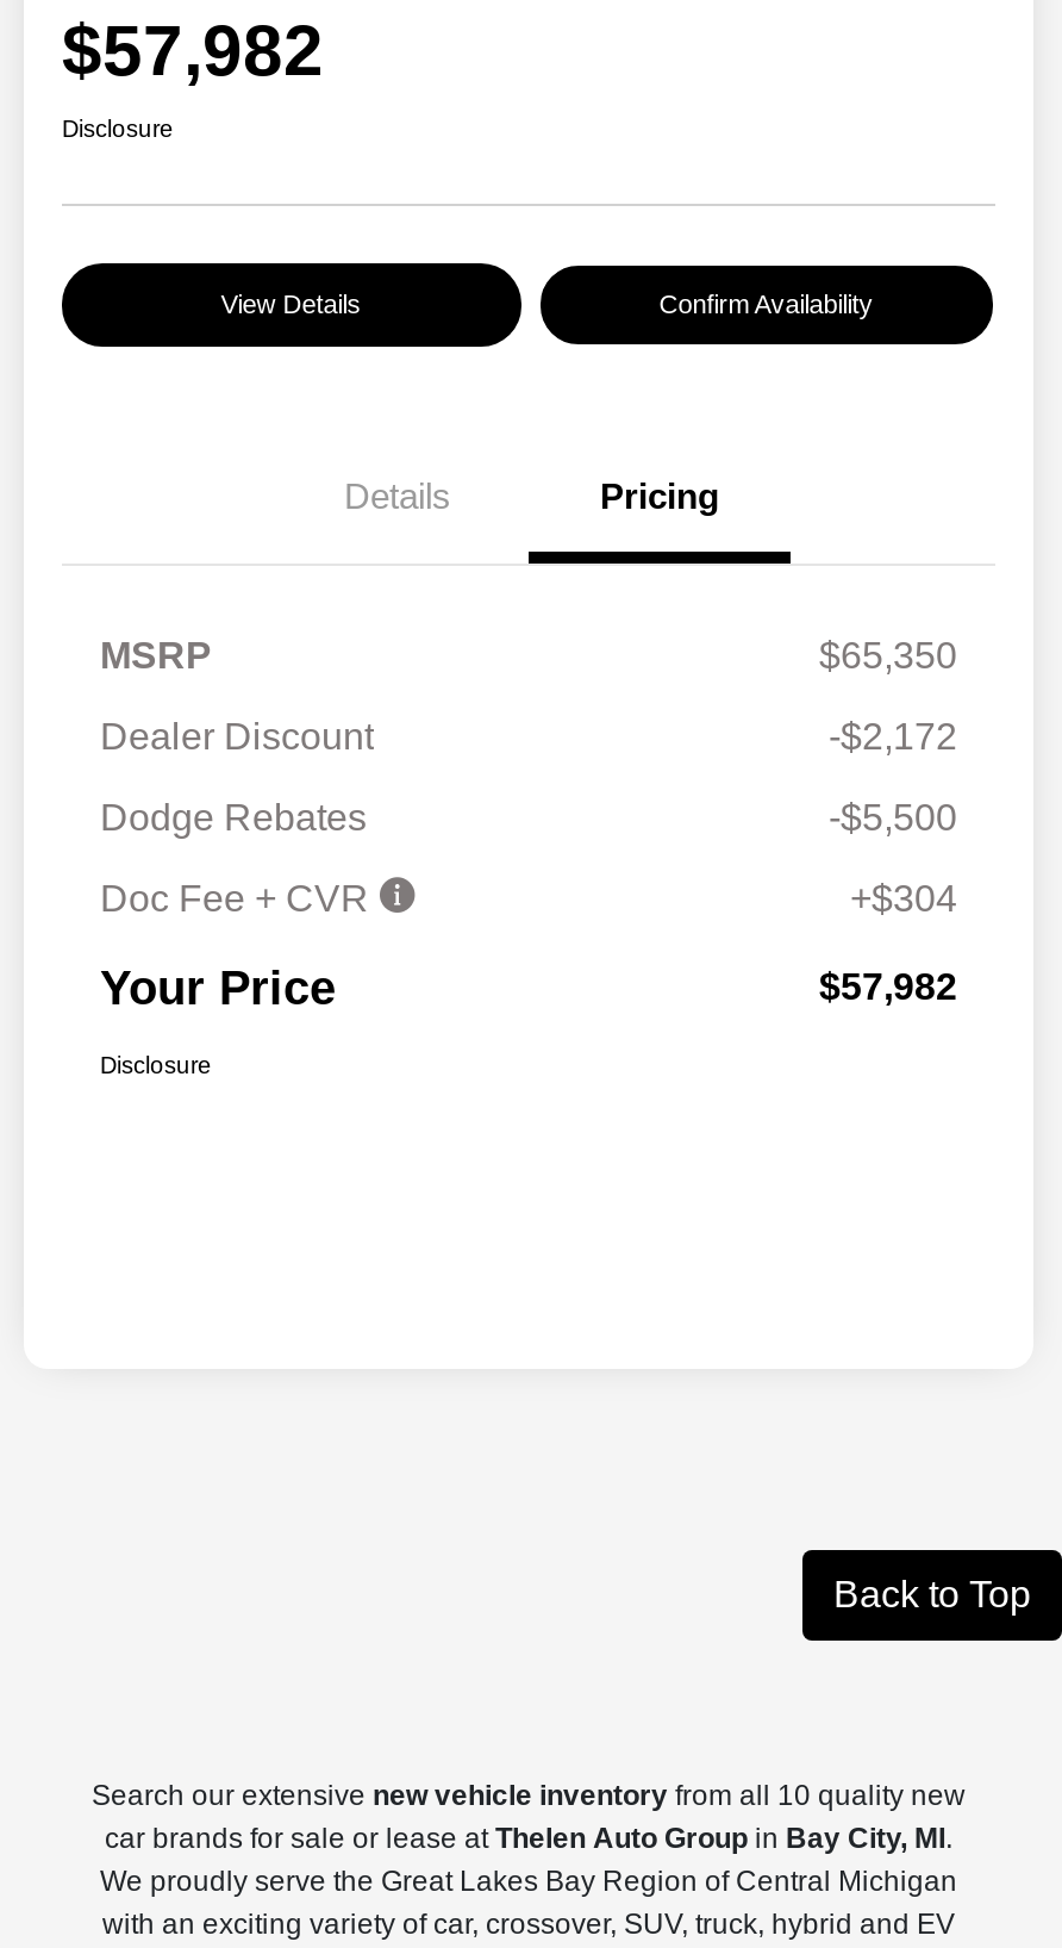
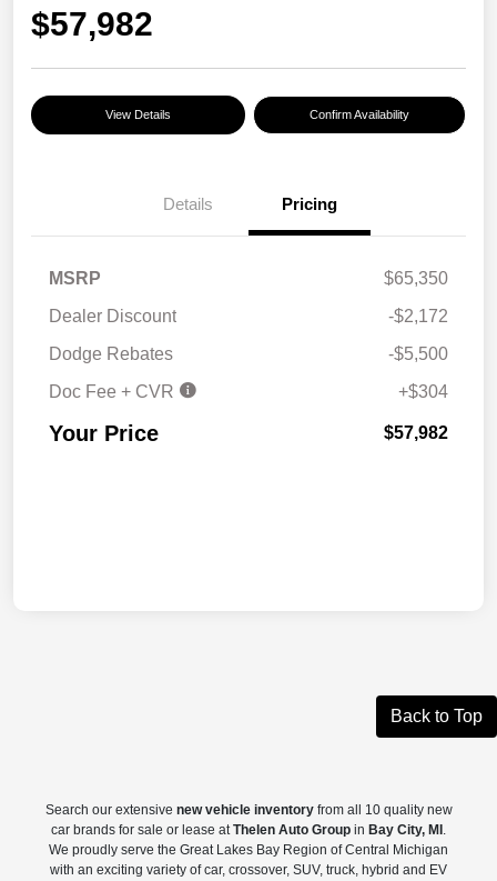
[62,116,174,142] Disclosure -> none
[100,1053,212,1079] Disclosure -> none

